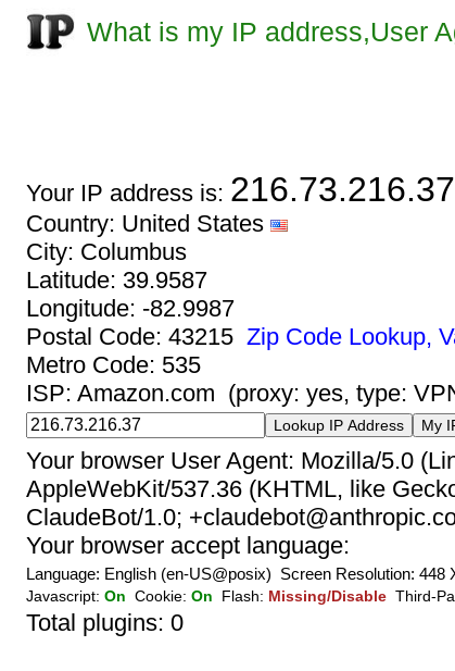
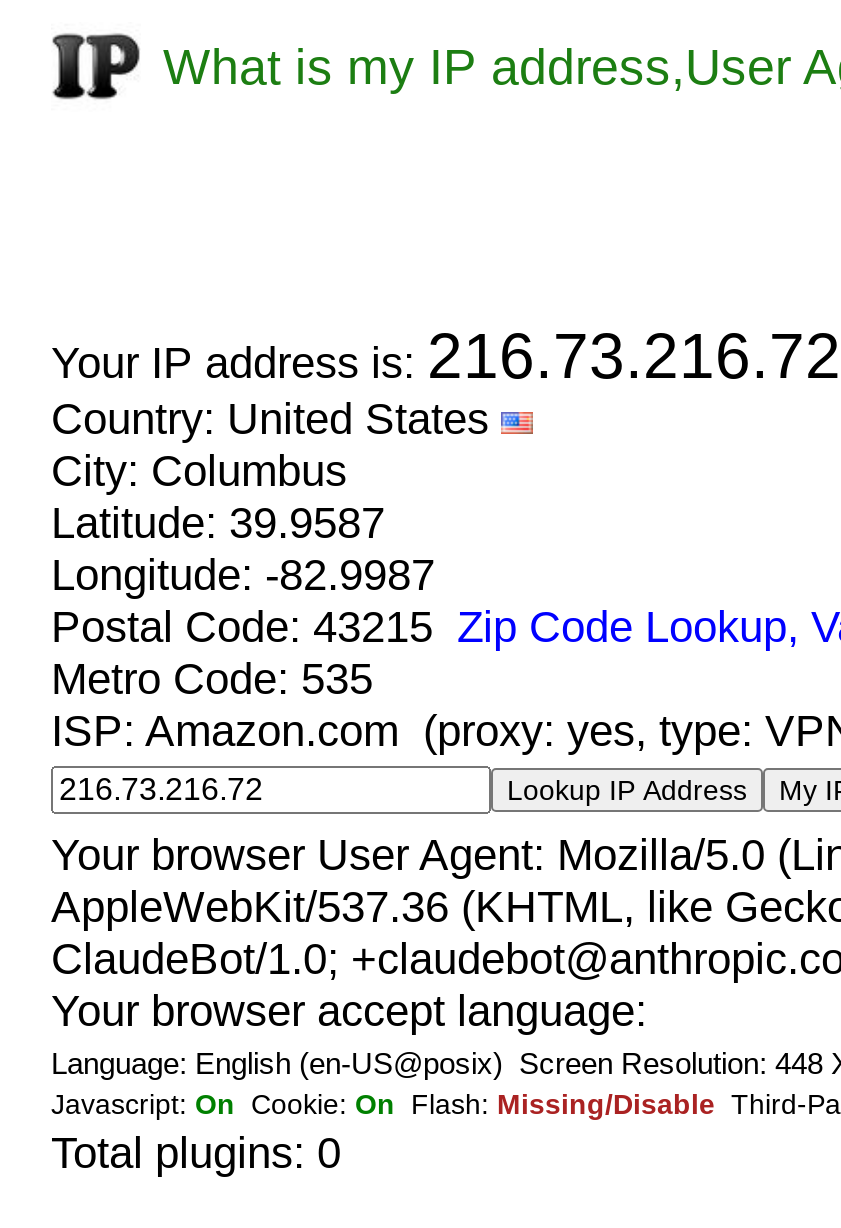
[26,170,455,209] Your IP address is: 216.73.216.37 -> [51,320,841,392] Your IP address is: 216.73.216.72

